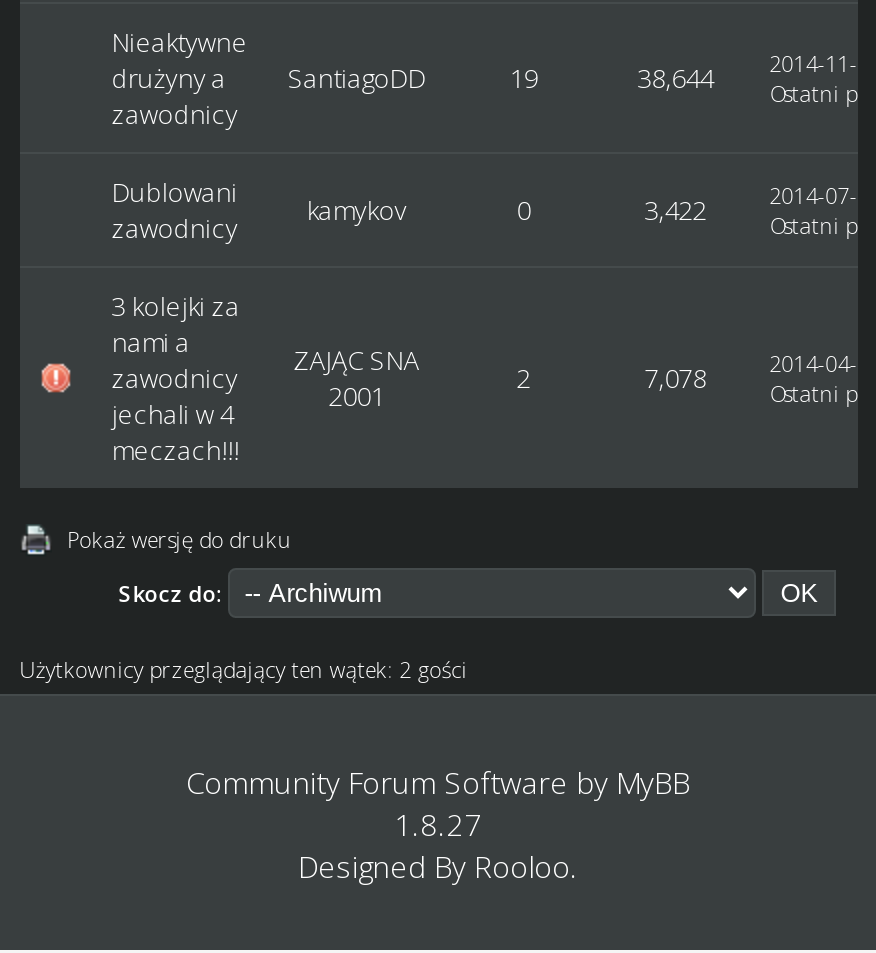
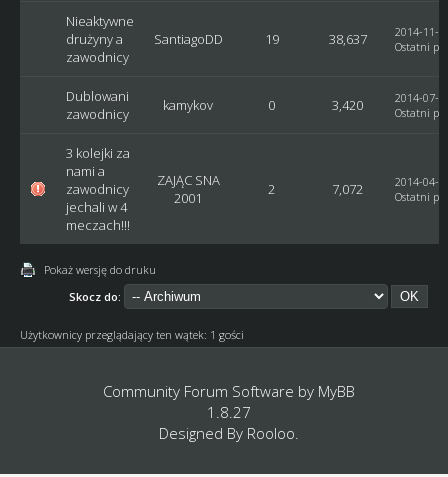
[637,60,713,96] 38,644 -> [329,30,367,48] 38,637
[644,192,706,228] 3,422 -> [332,96,363,114] 3,420
[644,360,706,396] 7,078 -> [332,180,363,198] 7,072
[19,654,467,684] Użytkownicy przeglądający ten wątek: 2 gości -> [20,327,244,342] Użytkownicy przeglądający ten wątek: 1 gości

